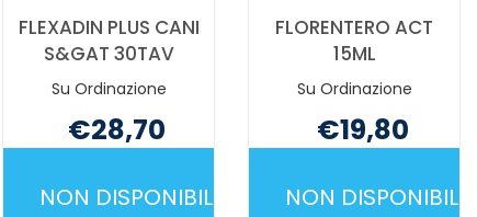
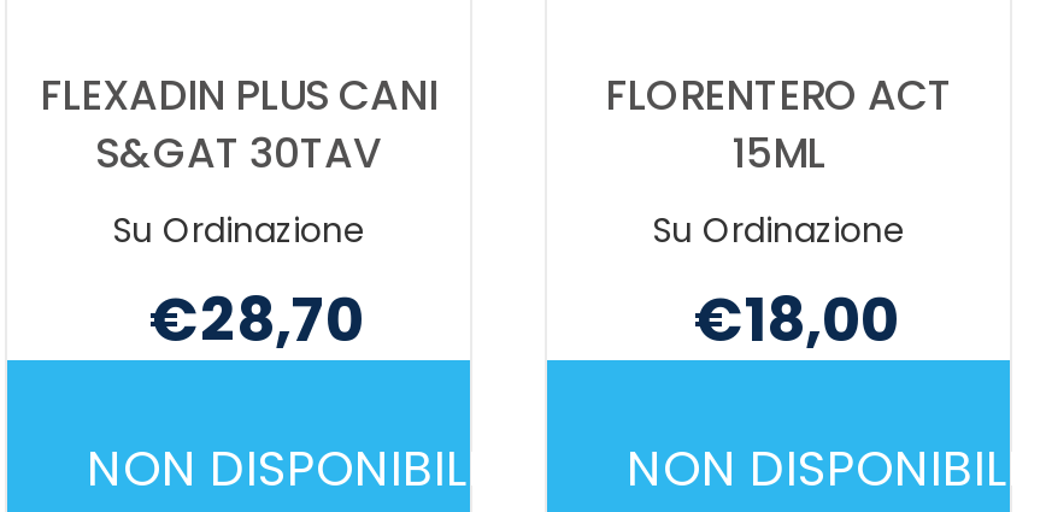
[316,111,408,149] €19,80 -> [694,279,899,363] €18,00

